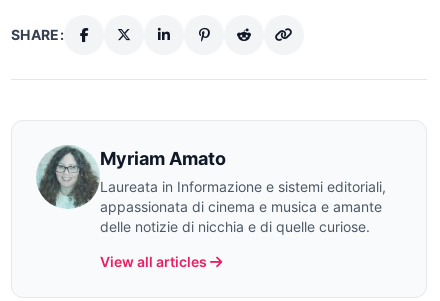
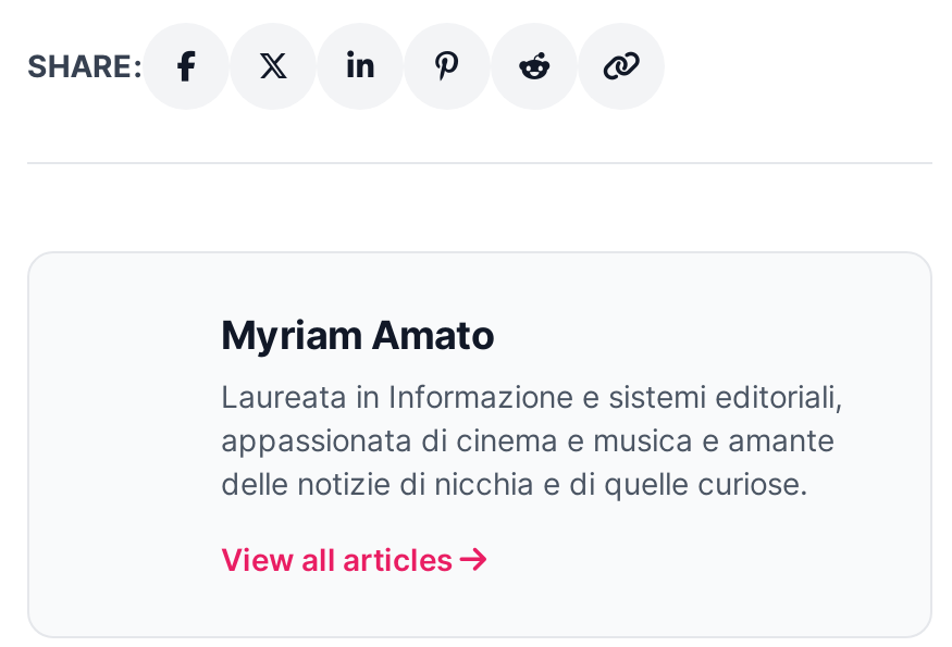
[35,144,100,209] [image] -> none

